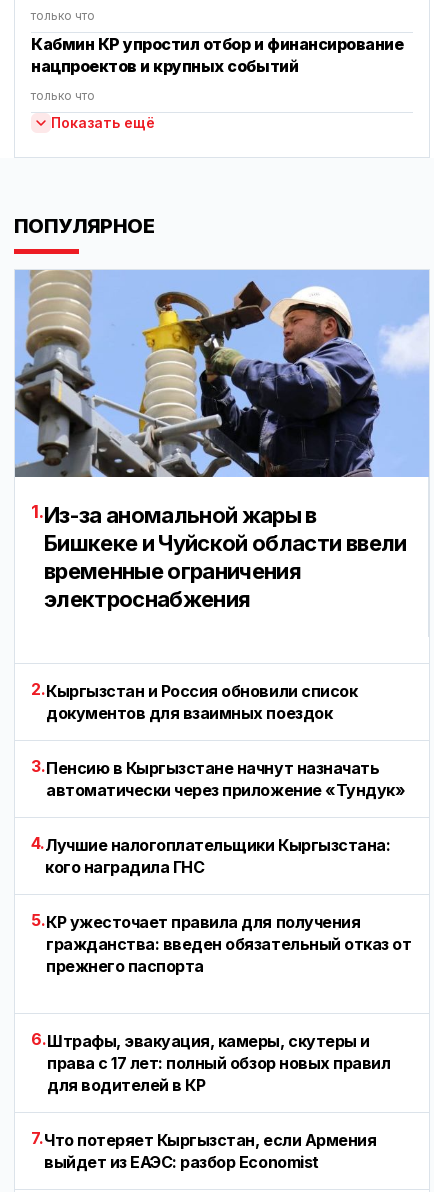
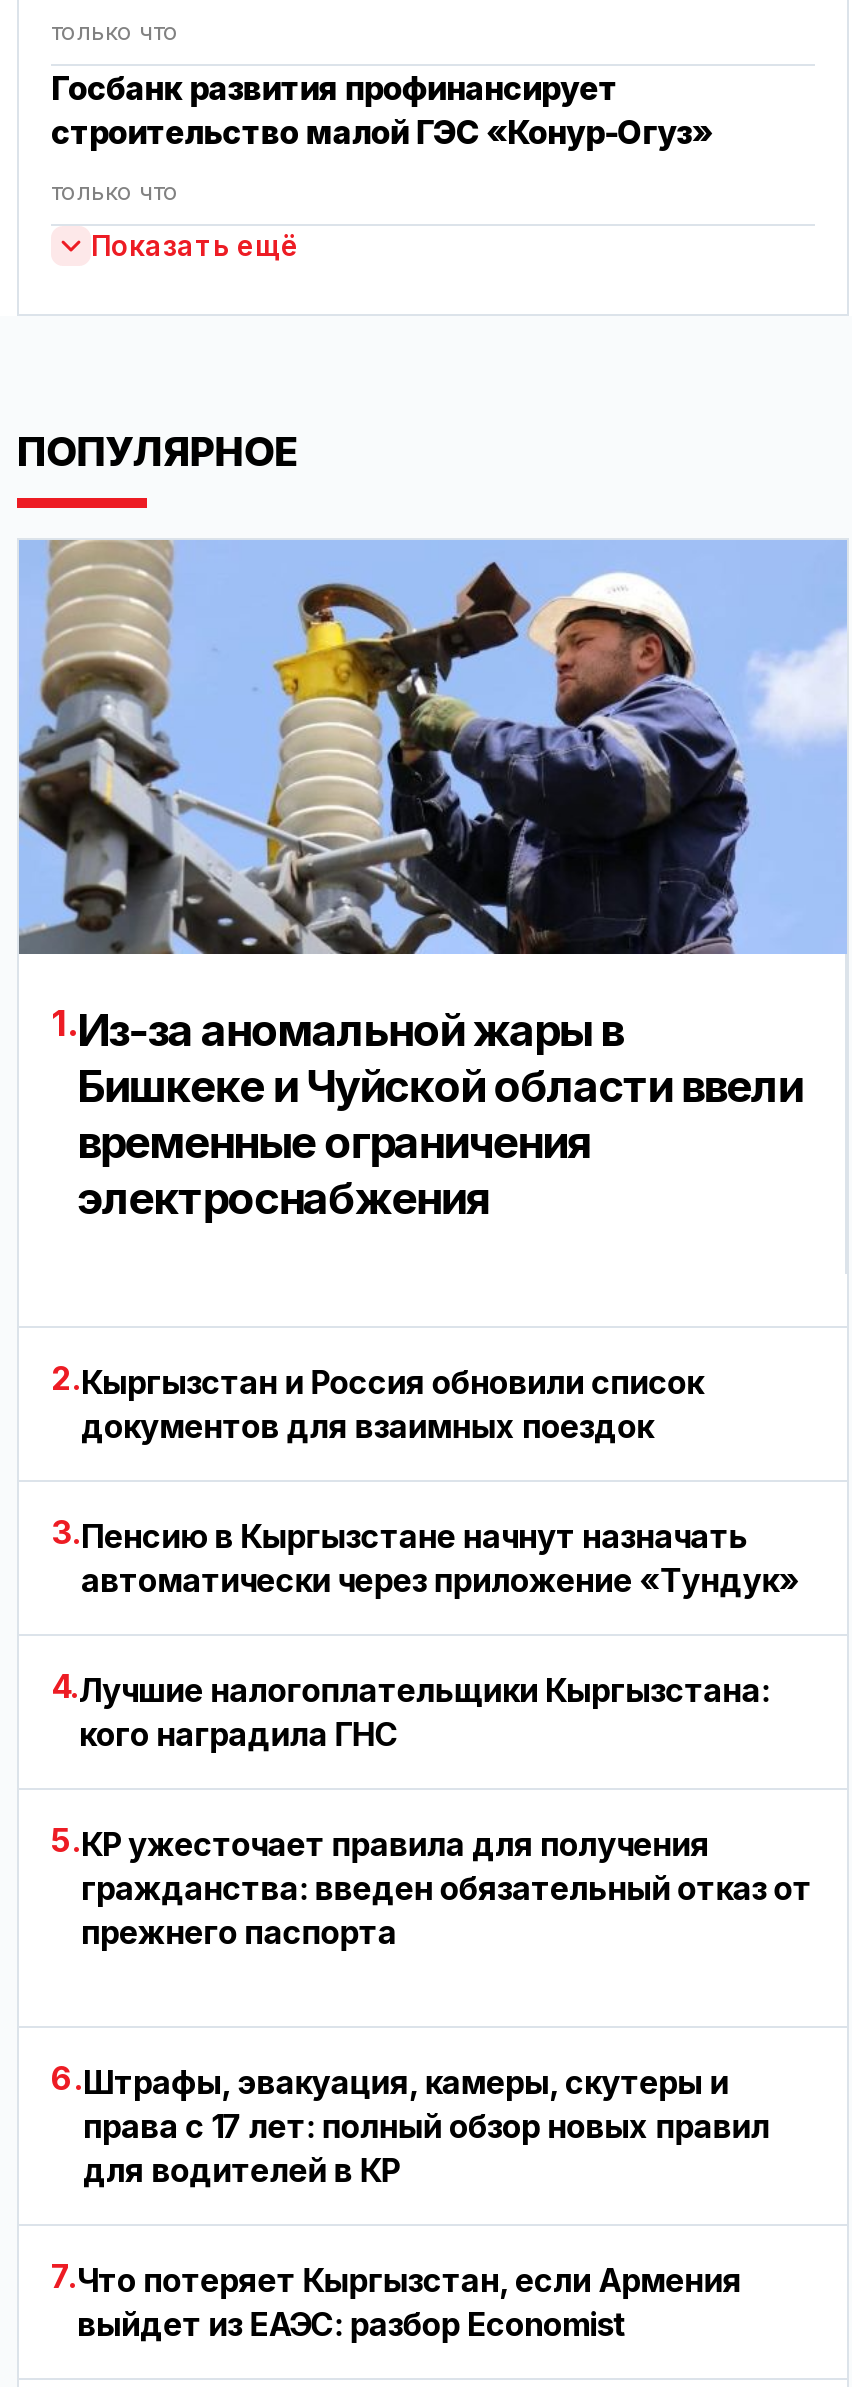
[31,34,403,76] Кабмин КР упростил отбор и финансирование | нацпроектов и крупных событий -> [51,68,712,152] Госбанк развития профинансирует | строительство малой ГЭС «Конур-Огуз»

